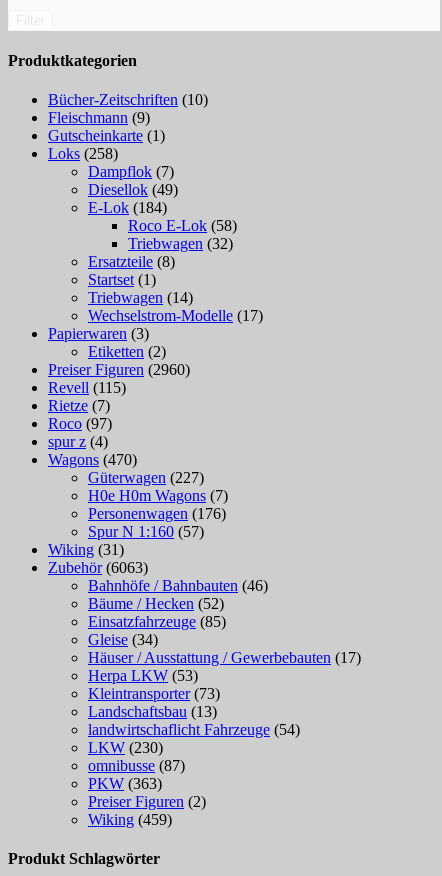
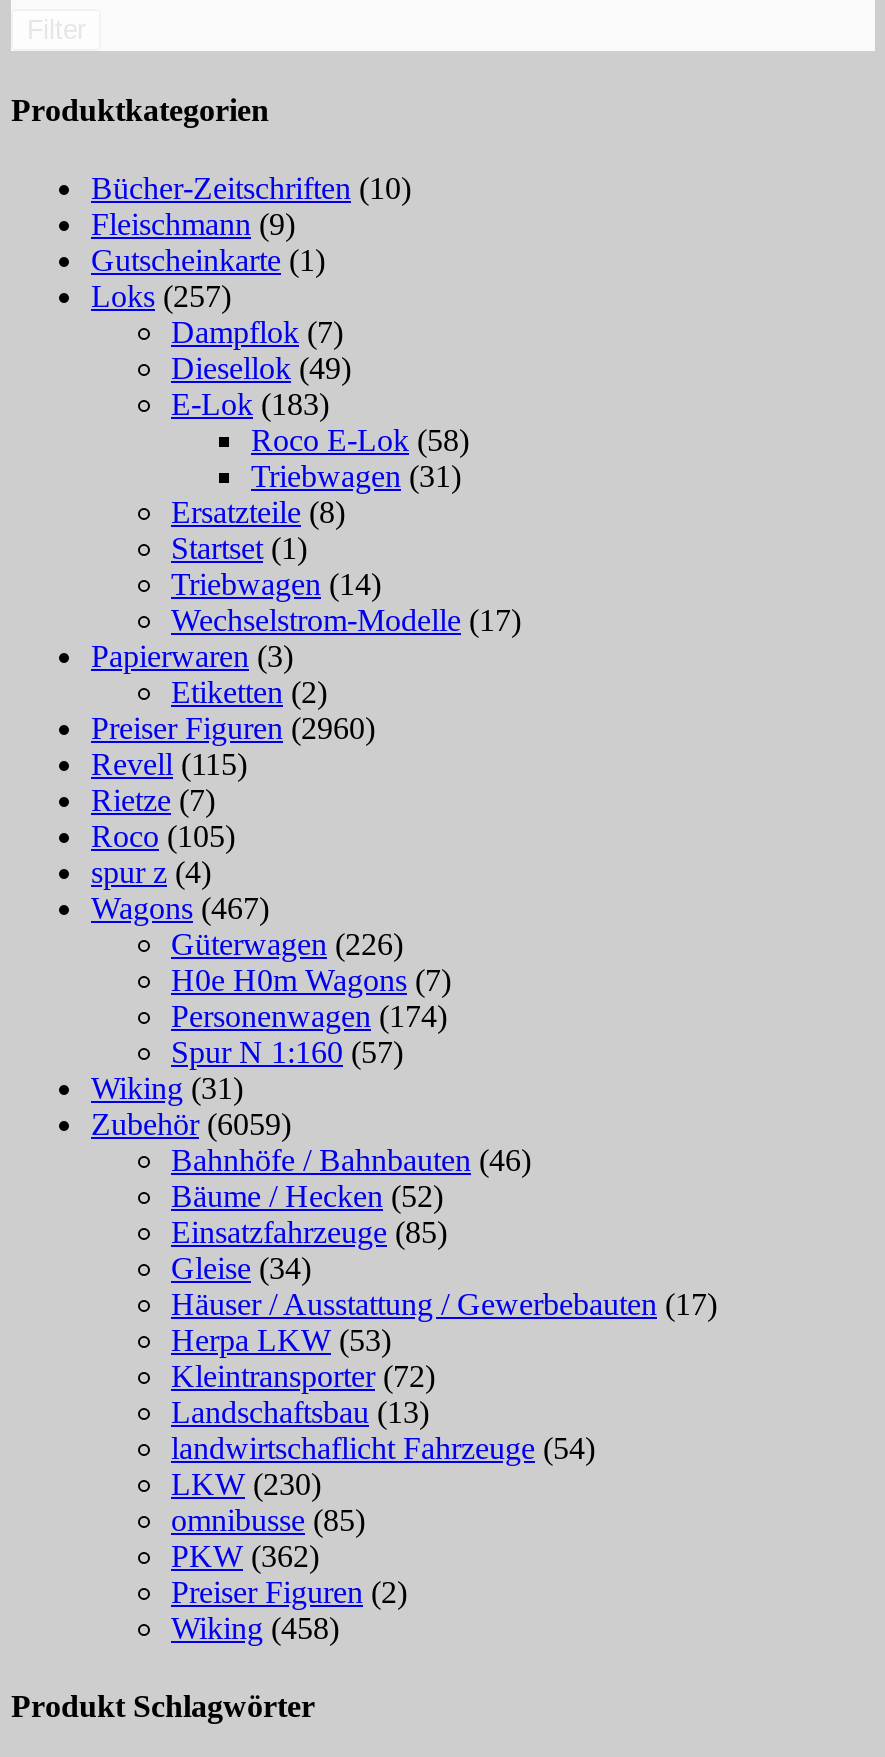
[48,145,118,162] Loks (258) -> [91,279,231,313] Loks (257)
[88,199,167,216] E-Lok (184) -> [171,387,329,421] E-Lok (183)
[128,235,233,252] Triebwagen (32) -> [251,459,461,493] Triebwagen (31)
[48,415,112,432] Roco (97) -> [91,819,235,853] Roco (105)
[48,451,137,468] Wagons (470) -> [91,891,269,925] Wagons (467)
[88,469,204,486] Güterwagen (227) -> [171,927,403,961] Güterwagen (226)
[88,505,226,522] Personenwagen (176) -> [171,999,447,1033] Personenwagen (174)
[48,559,148,576] Zubehör (6063) -> [91,1107,291,1141] Zubehör (6059)
[88,685,220,702] Kleintransporter (73) -> [171,1359,435,1393] Kleintransporter (72)
[88,757,185,774] omnibusse (87) -> [171,1503,365,1537] omnibusse (85)
[88,775,162,792] PKW (363) -> [171,1539,319,1573] PKW (362)
[88,811,172,828] Wiking (459) -> [171,1611,339,1645] Wiking (458)

